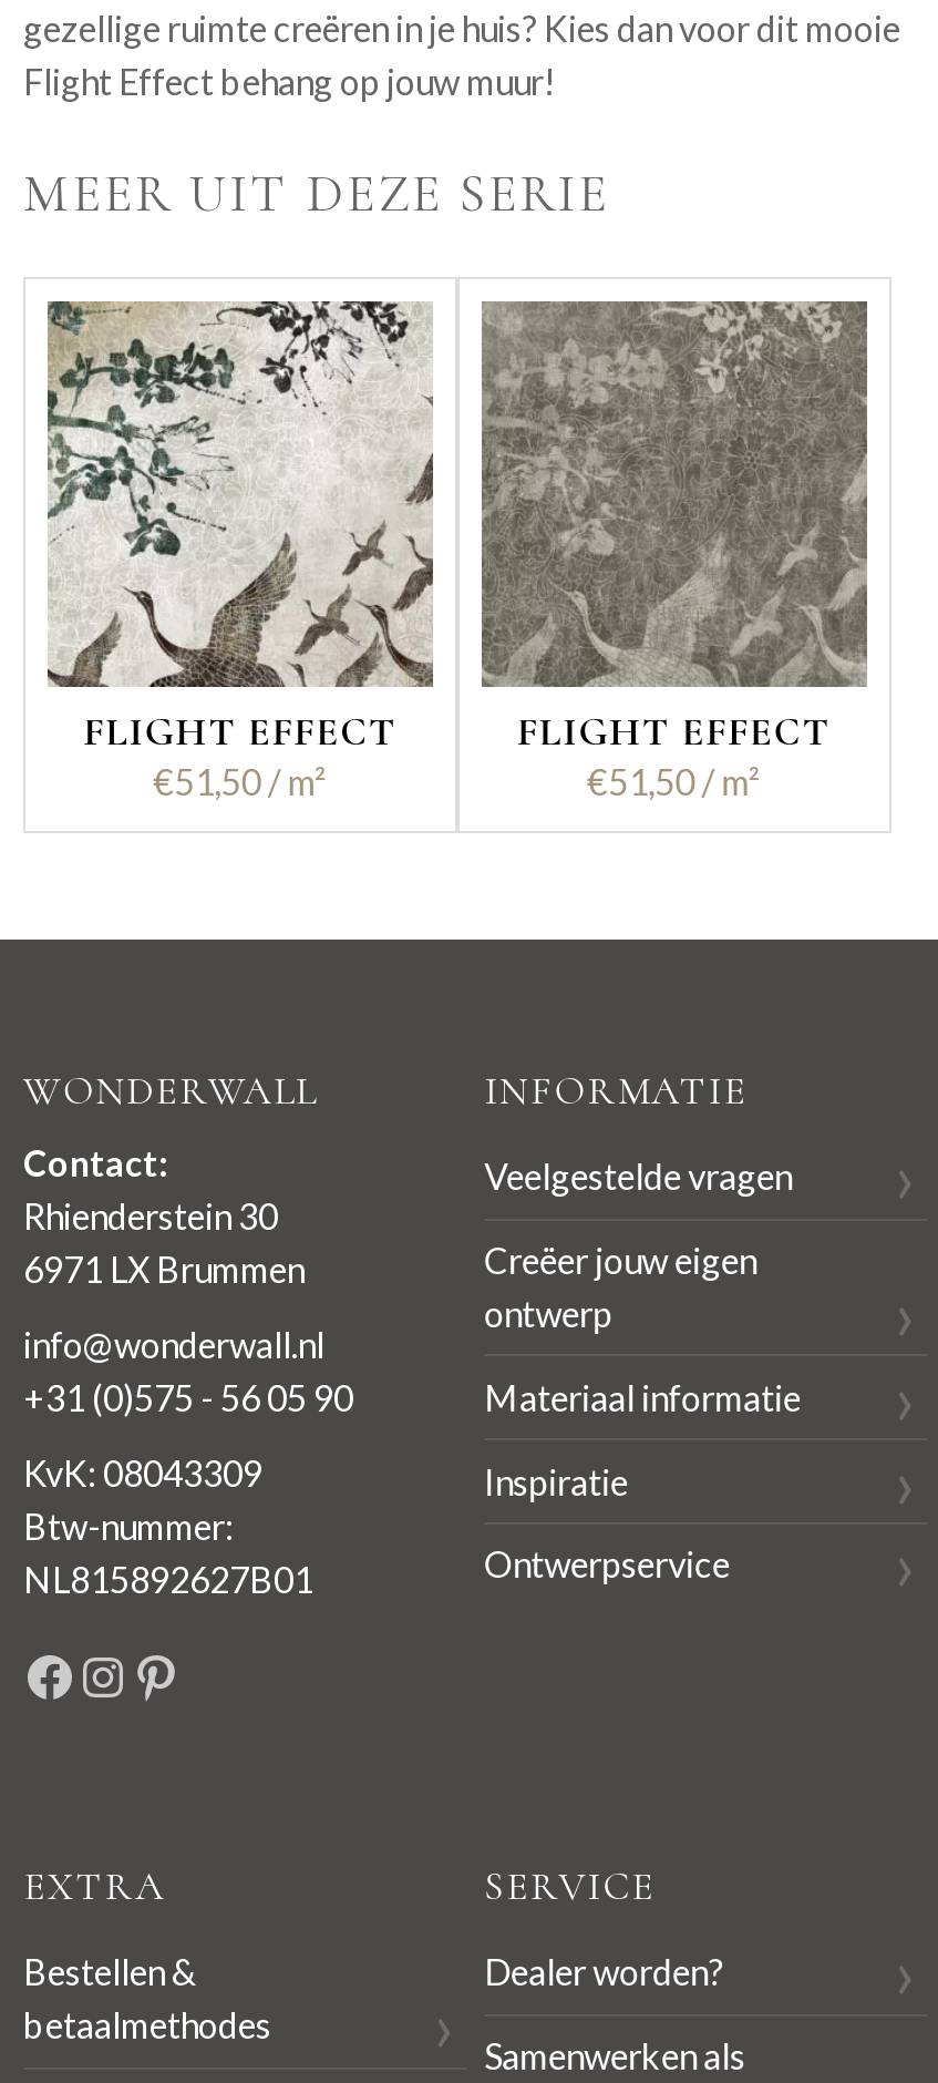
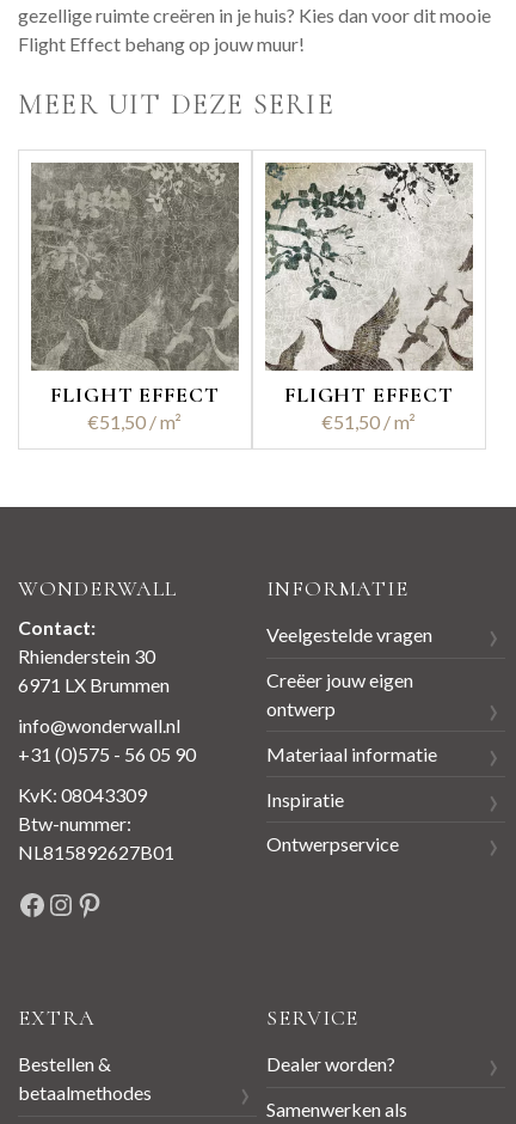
[45,299,435,689] [image] -> [30,161,240,372] [image]
[480,299,869,689] [image] -> [264,161,474,372] [image]

